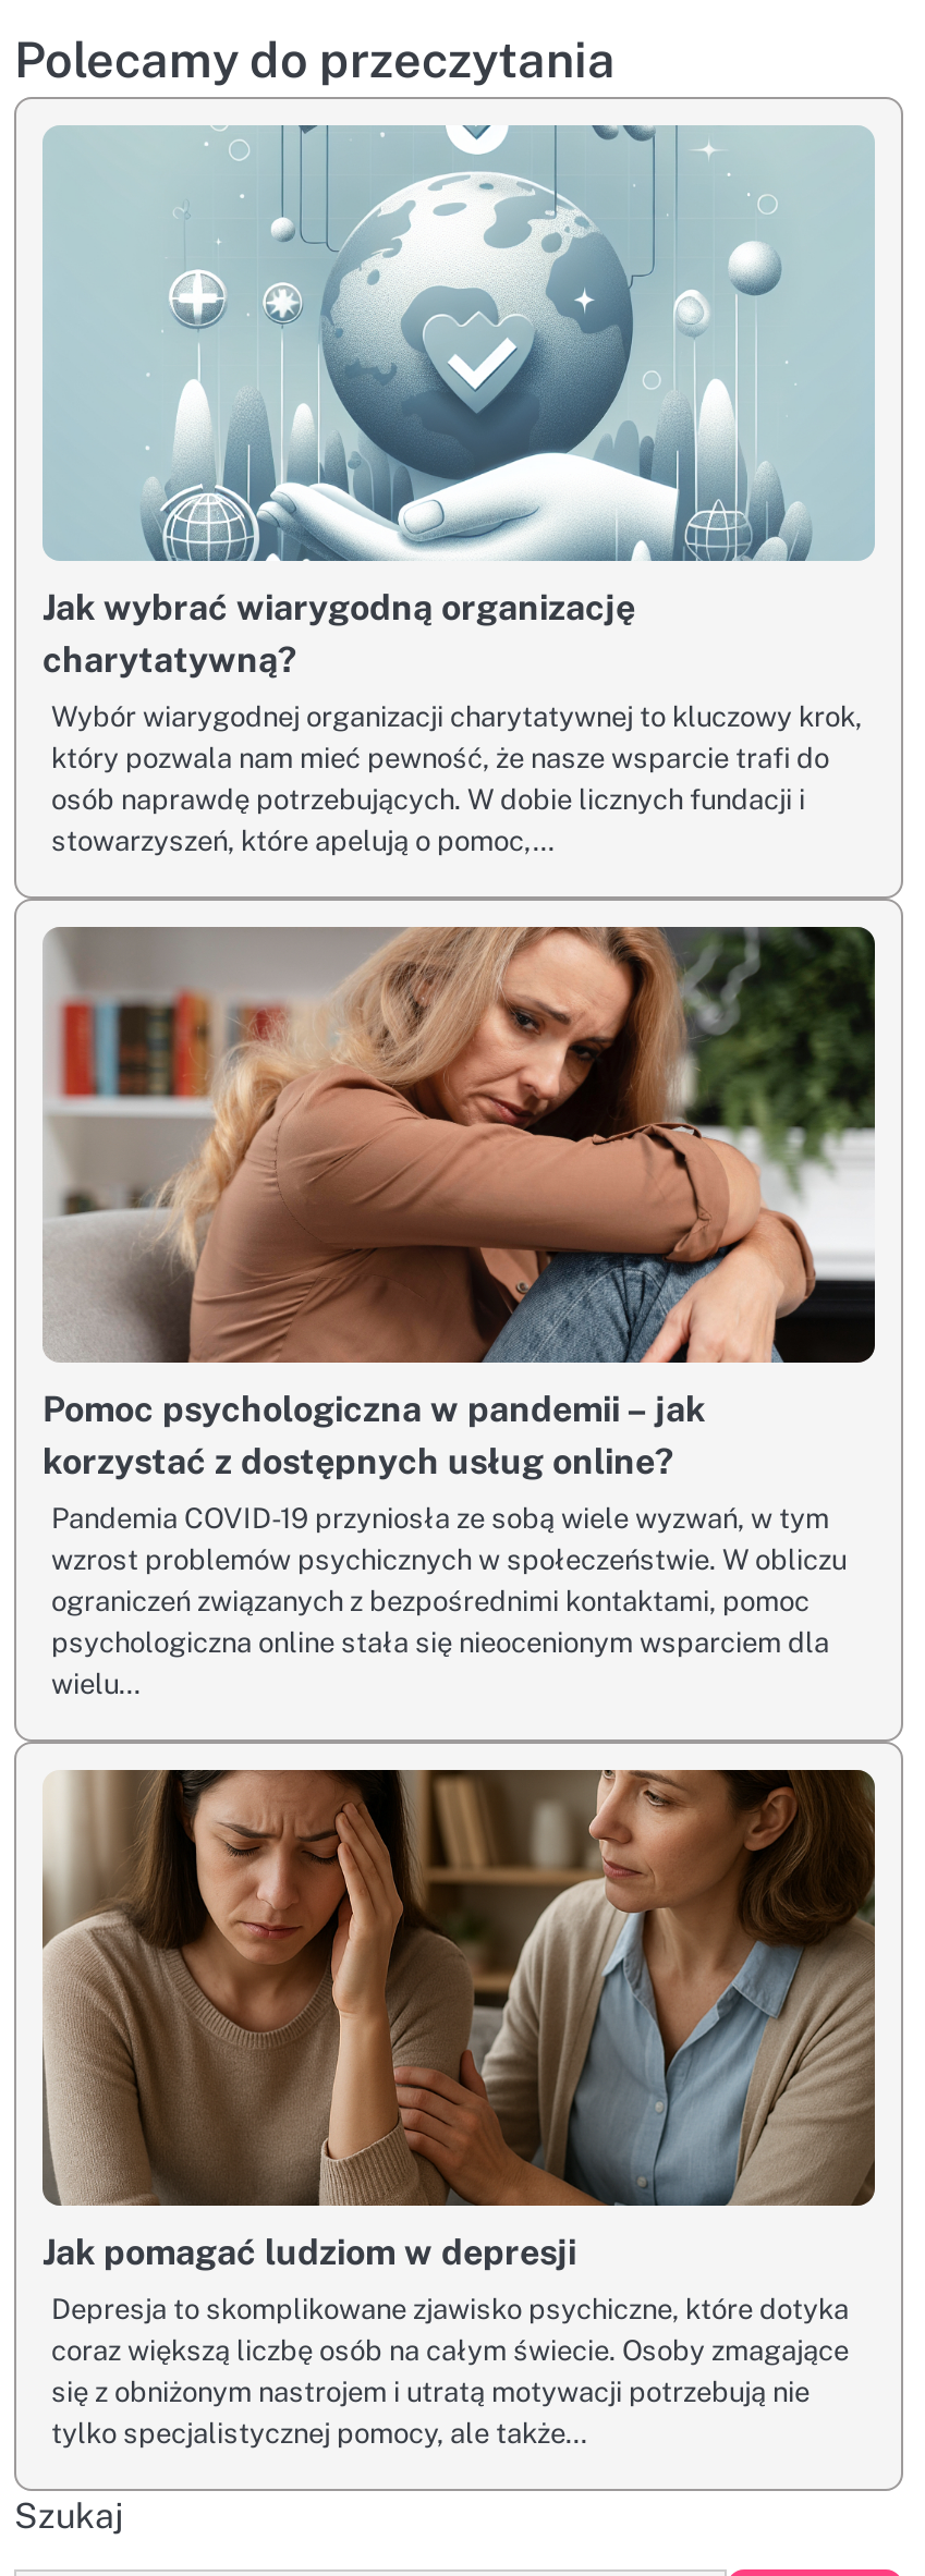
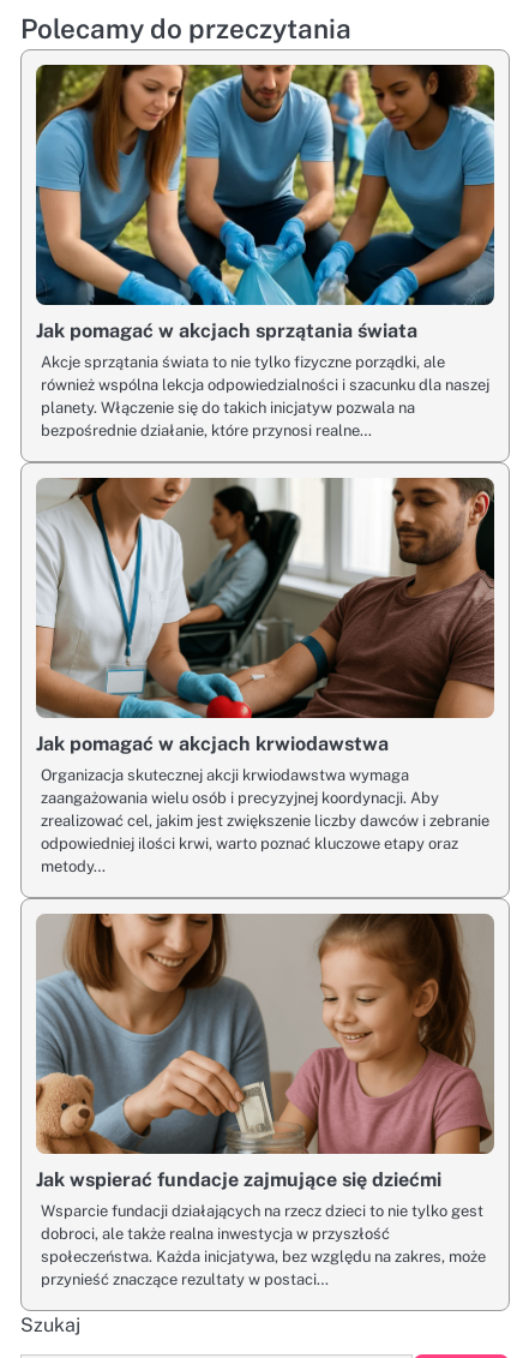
[42,123,875,681] [image] | Jak wybrać wiarygodną organizację | charytatywną? -> [35,64,495,342] [image] | Jak pomagać w akcjach sprzątania świata
[51,701,862,858] Wybór wiarygodnej organizacji charytatywnej to kluczowy krok, | który pozwala nam mieć pewność, że nasze wsparcie trafi do | osób naprawdę potrzebujących. W dobie licznych fundacji i | stowarzyszeń, które apelują o pomoc,… -> [41,353,489,440] Akcje sprzątania świata to nie tylko fizyczne porządki, ale | również wspólna lekcja odpowiedzialności i szacunku dla naszej | planety. Włączenie się do takich inicjatyw pozwala na | bezpośrednie działanie, które przynosi realne…
[42,925,877,1483] [image] | Pomoc psychologiczna w pandemii – jak | korzystać z dostępnych usług online? -> [36,477,495,755] [image] | Jak pomagać w akcjach krwiodawstwa
[51,1502,847,1701] Pandemia COVID-19 przyniosła ze sobą wiele wyzwań, w tym | wzrost problemów psychicznych w społeczeństwie. W obliczu | ograniczeń związanych z bezpośrednimi kontaktami, pomoc | psychologiczna online stała się nieocenionym wsparciem dla | wielu… -> [41,766,489,876] Organizacja skutecznej akcji krwiodawstwa wymaga | zaangażowania wielu osób i precyzyjnej koordynacji. Aby | zrealizować cel, jakim jest zwiększenie liczby dawców i zebranie | odpowiedniej ilości krwi, warto poznać kluczowe etapy oraz | metody…
[42,1768,875,2274] [image] | Jak pomagać ludziom w depresji -> [36,916,494,1191] [image] | Jak wspierać fundacje zajmujące się dziećmi
[51,2293,849,2450] Depresja to skomplikowane zjawisko psychiczne, które dotyka | coraz większą liczbę osób na całym świecie. Osoby zmagające | się z obniżonym nastrojem i utratą motywacji potrzebują nie | tylko specjalistycznej pomocy, ale także… -> [41,1202,486,1289] Wsparcie fundacji działających na rzecz dzieci to nie tylko gest | dobroci, ale także realna inwestycja w przyszłość | społeczeństwa. Każda inicjatywa, bez względu na zakres, może | przynieść znaczące rezultaty w postaci…

